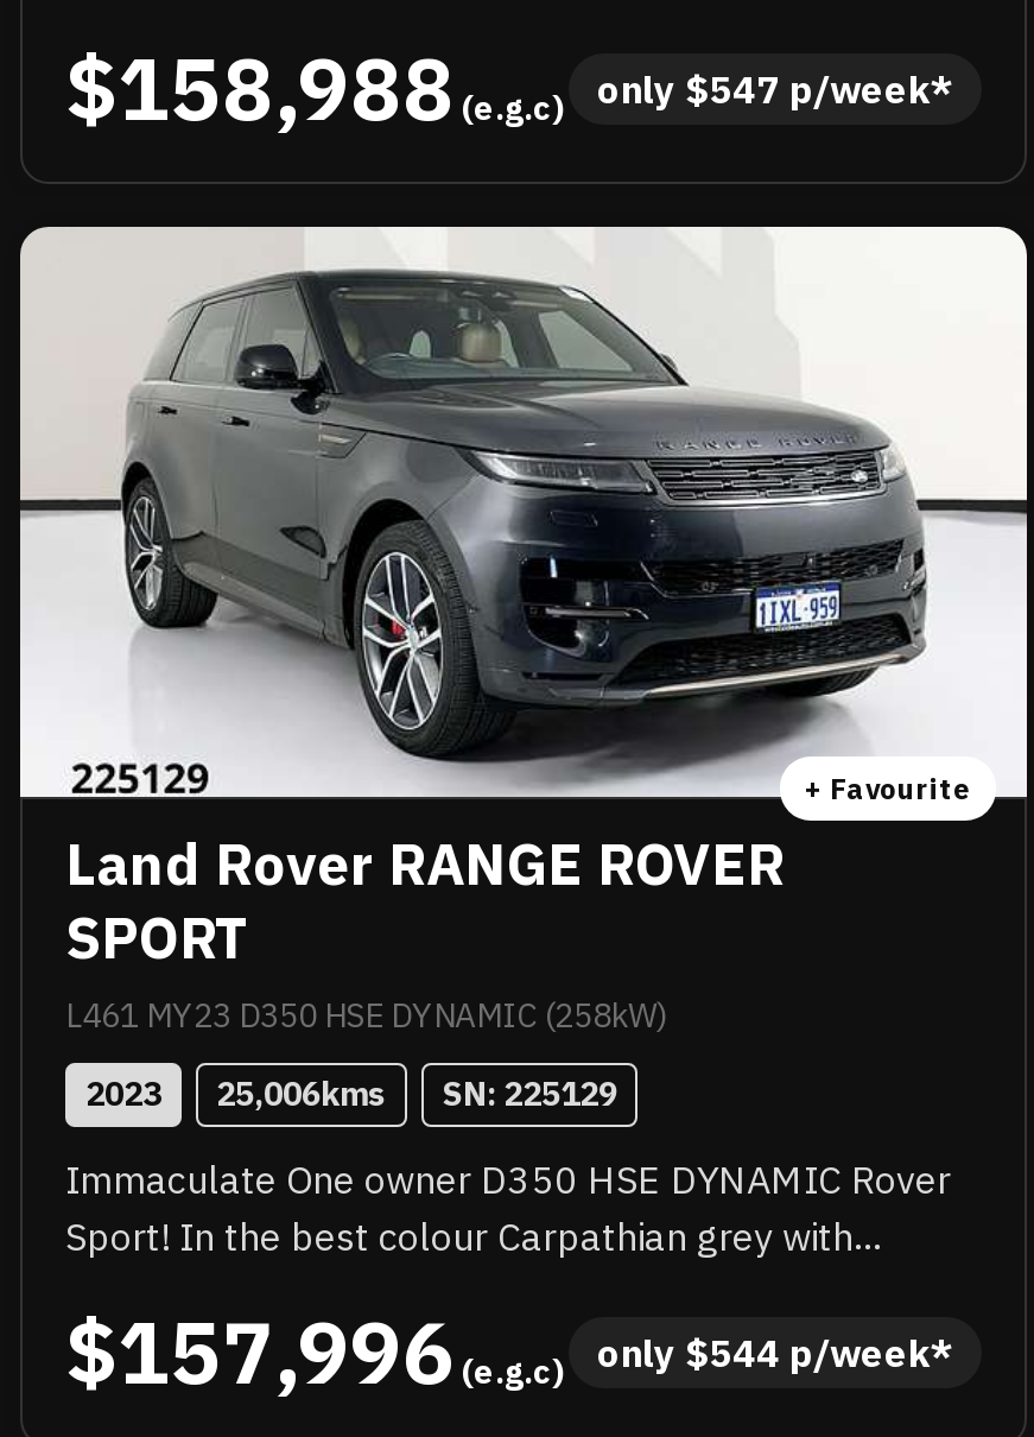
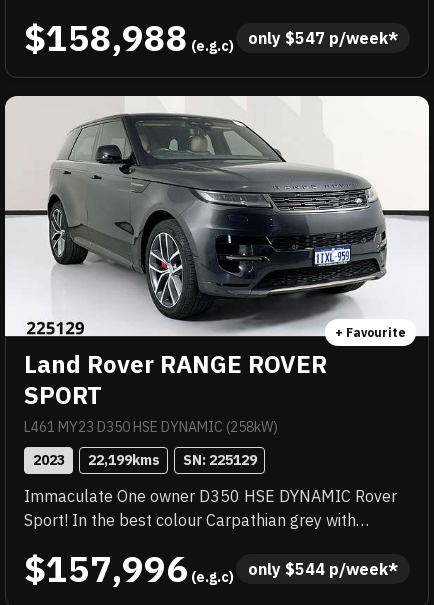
[85,1071,617,1114] 2023 25,006kms SN: 225129 -> [32,451,256,469] 2023 22,199kms SN: 225129

